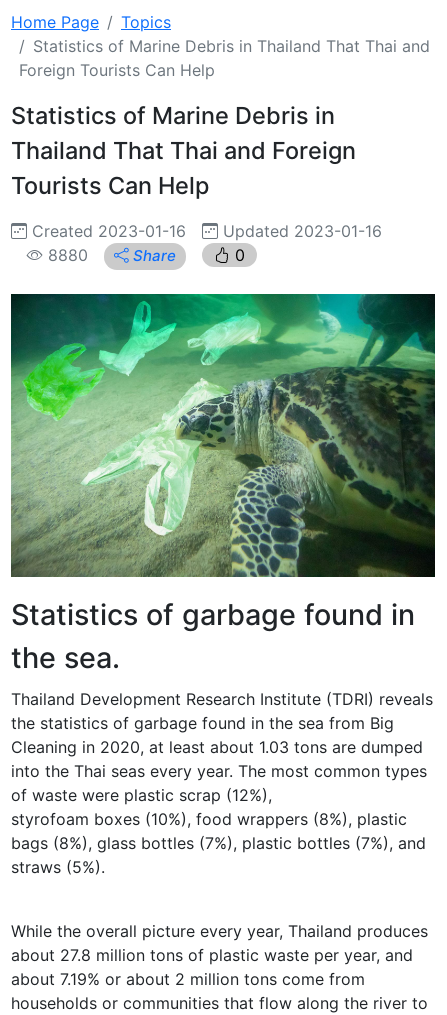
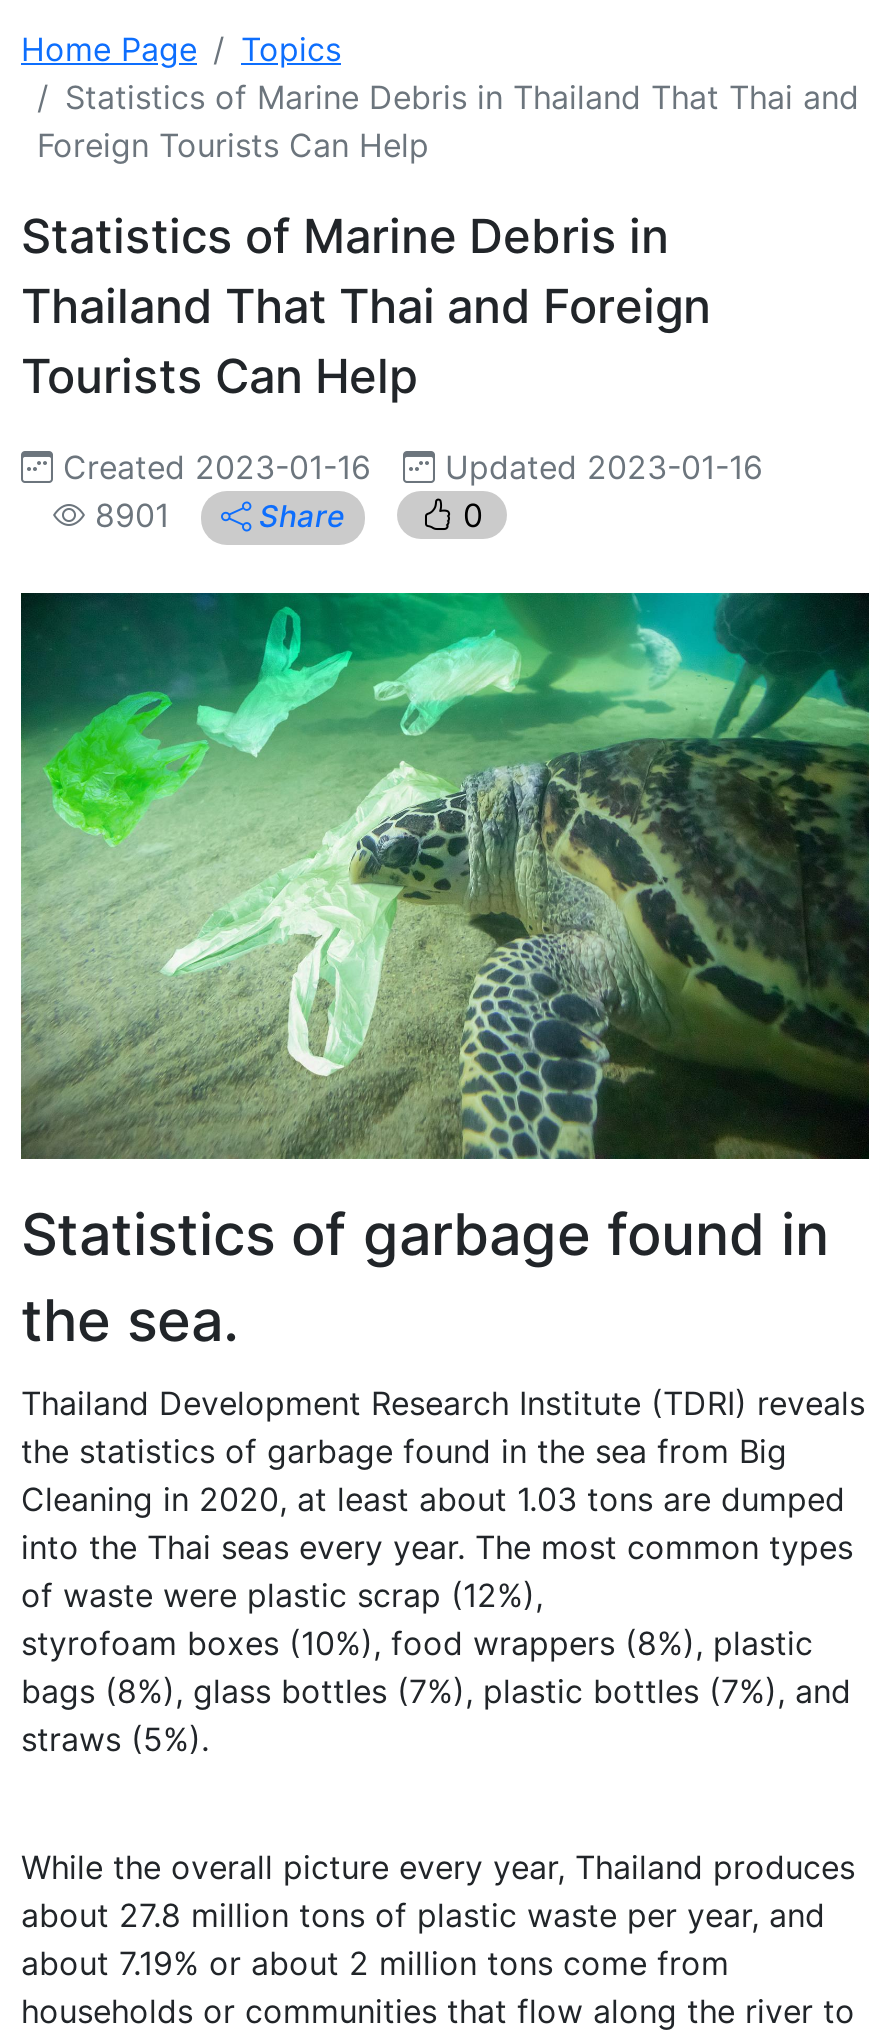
[43,245,88,265] 8880 -> [85,495,169,535] 8901

